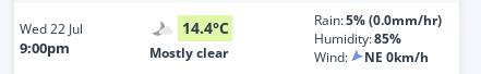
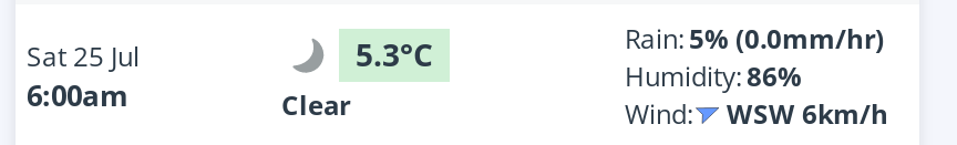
[20,19,83,57] Wed 22 Jul | 9:00pm -> [27,37,140,114] Sat 25 Jul | 6:00am
[149,17,229,61] 14.4°C | Mostly clear -> [281,33,433,123] 5.3°C | Clear
[314,29,401,47] Humidity: 85% -> [625,56,802,94] Humidity: 86%
[314,47,429,66] Wind: NE 0km/h -> [625,94,888,132] Wind: WSW 6km/h

